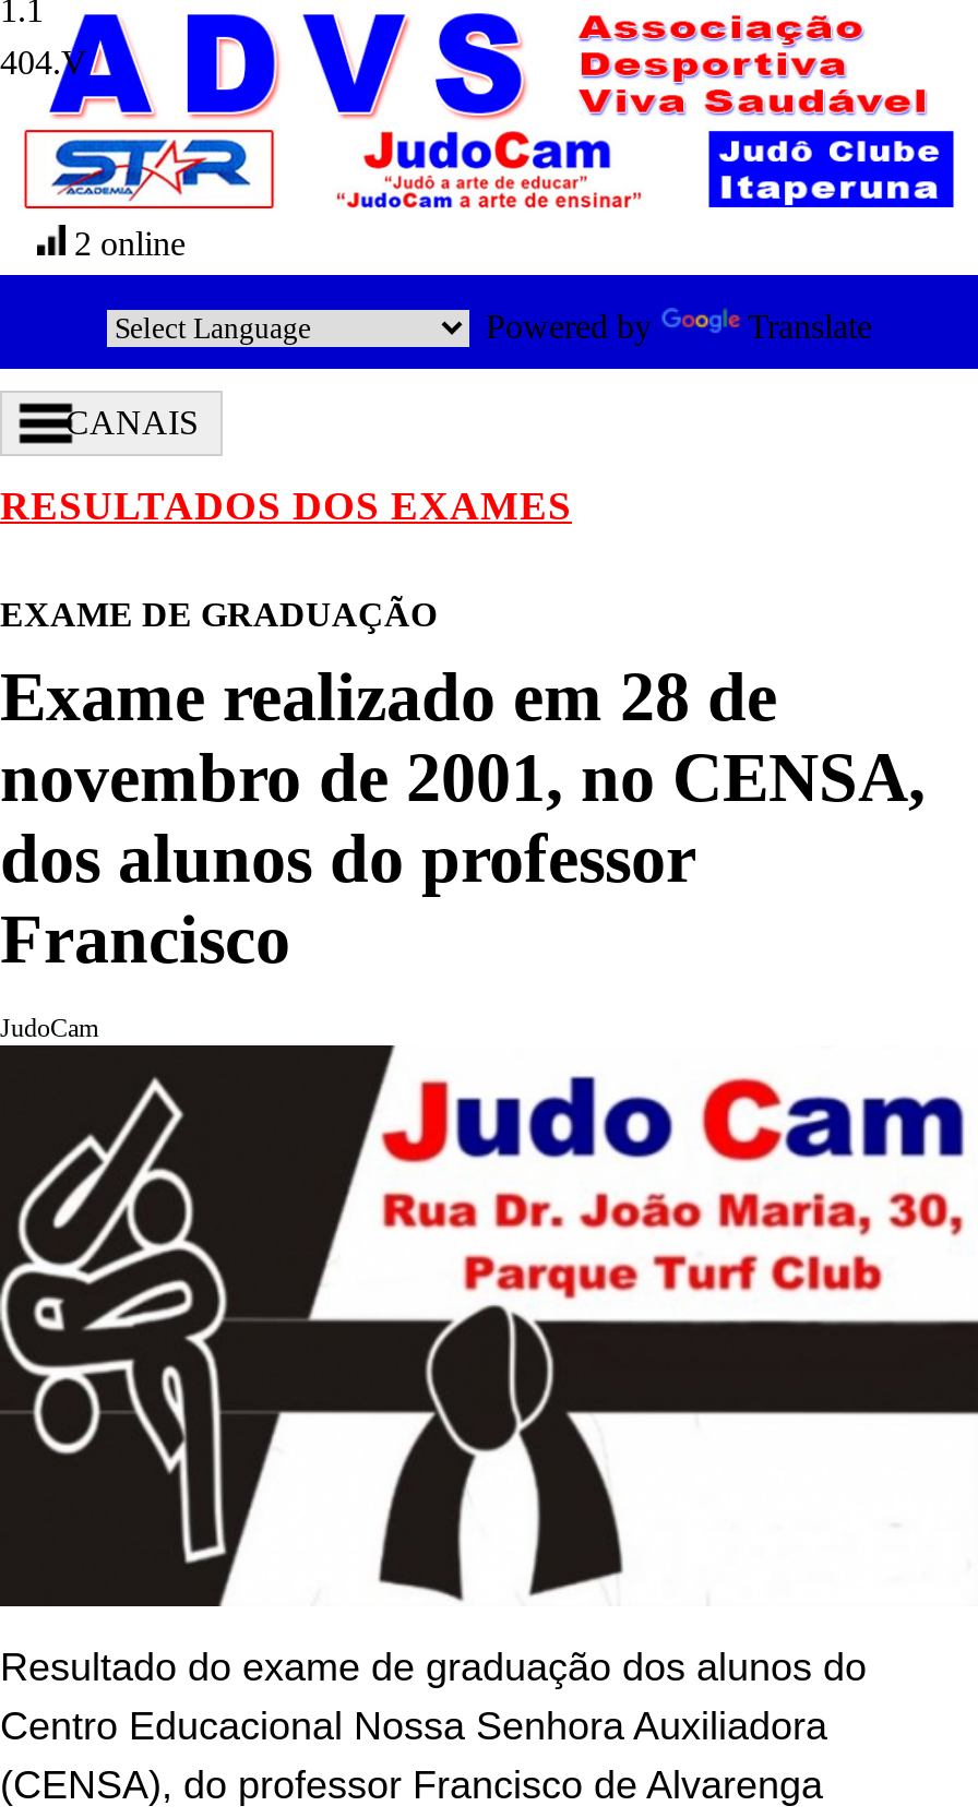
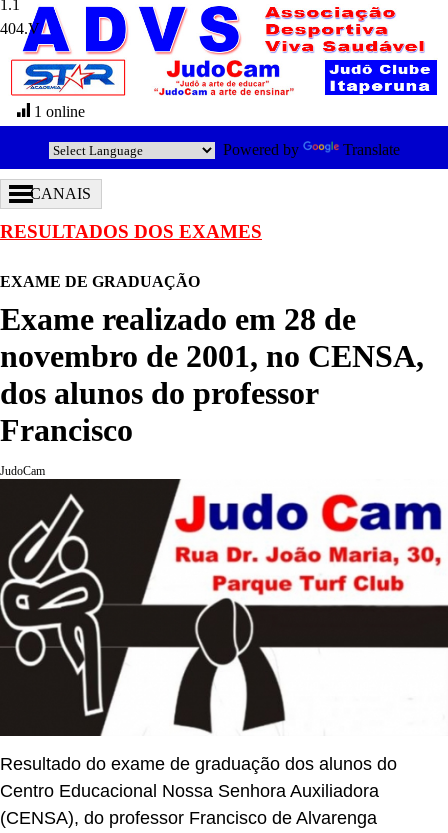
[65,225,186,262] 2 online -> [30,103,85,120] 1 online

